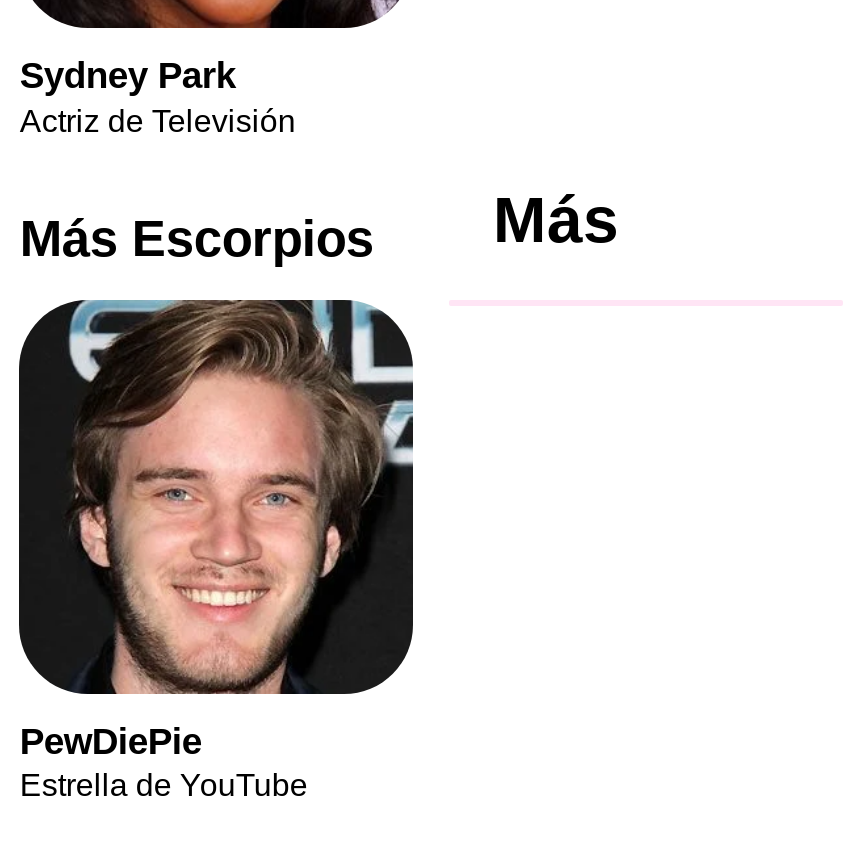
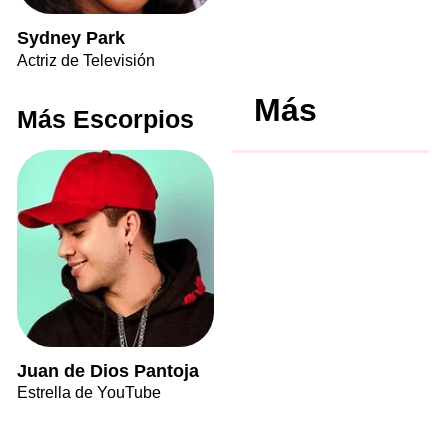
[17,298,415,761] [image] | PewDiePie -> [17,150,214,380] [image] | Juan de Dios Pantoja

